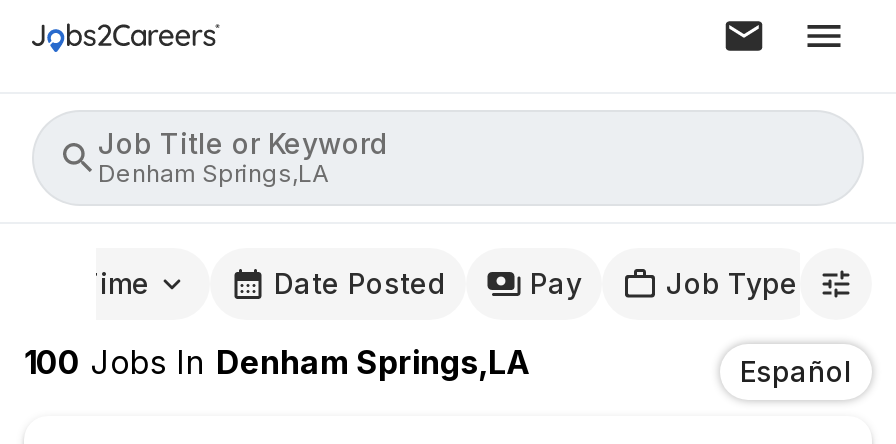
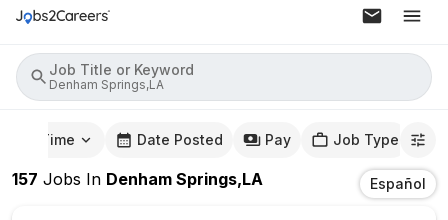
[24,342,530,382] 100 Jobs In Denham Springs,LA -> [12,169,263,189] 157 Jobs In Denham Springs,LA

